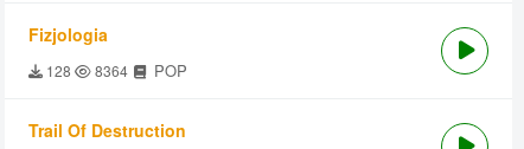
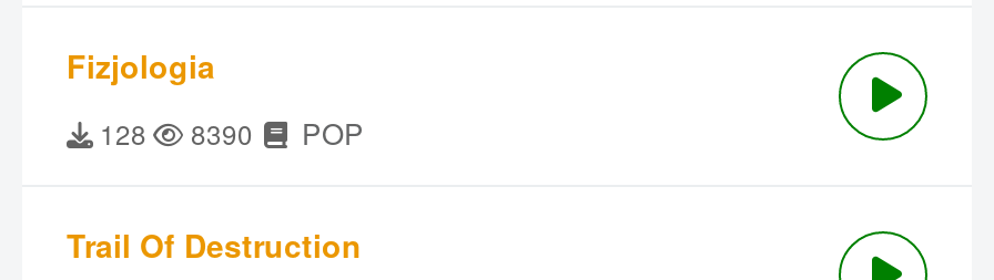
[43,59,187,82] 128 8364 POP -> [93,112,364,154] 128 8390 POP

